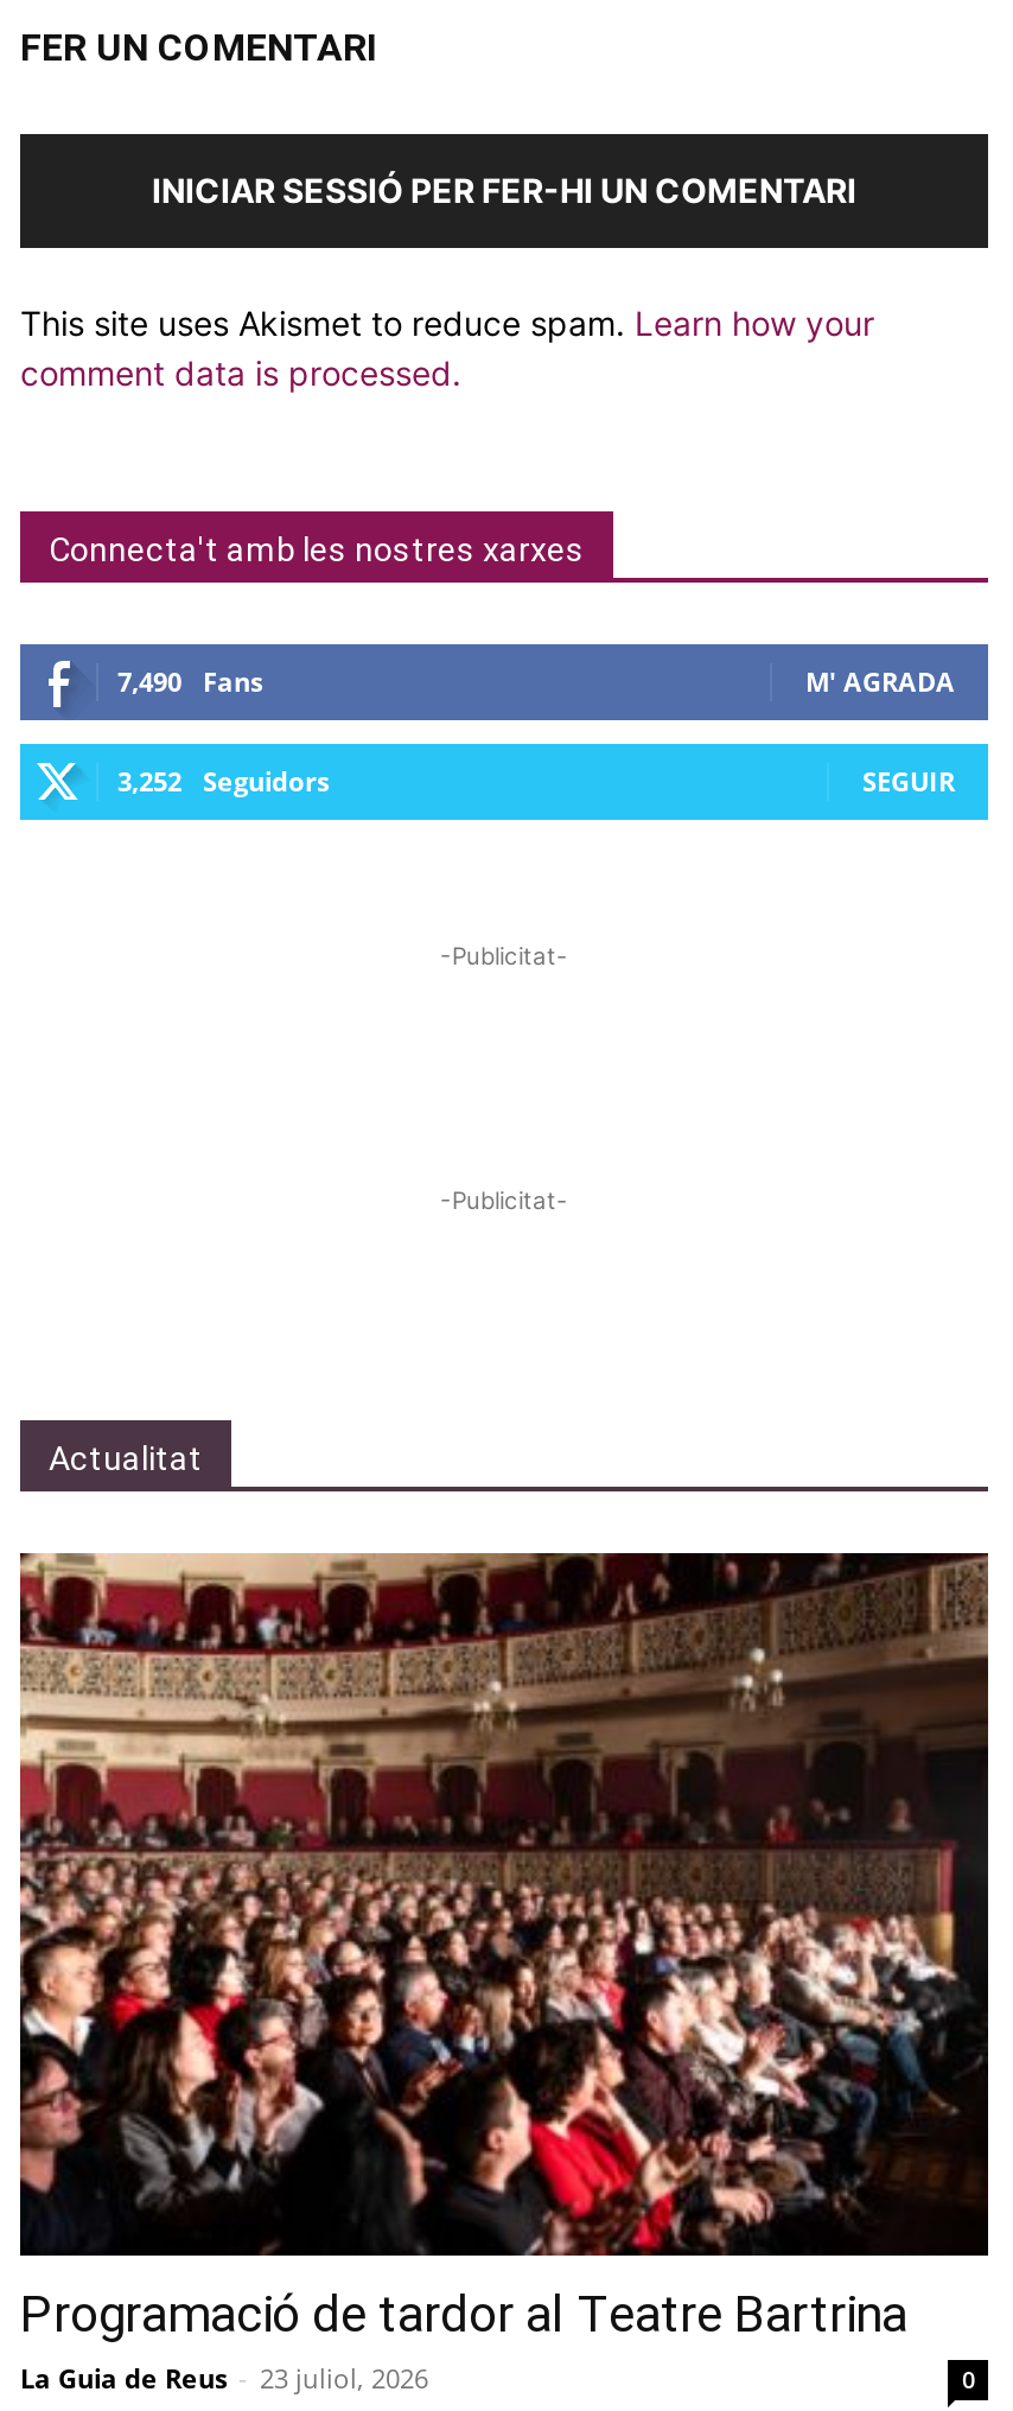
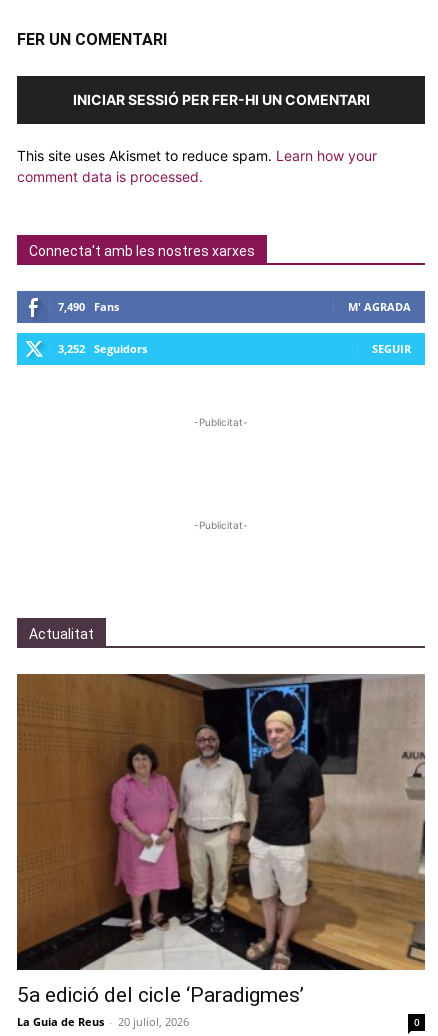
[18,1552,990,2396] [image] | Programació de tardor al Teatre Bartrina | La Guia de Reus - 23 juliol, 2026 -> [16,673,426,1029] [image] | 5a edició del cicle ‘Paradigmes’ | La Guia de Reus - 20 juliol, 2026

